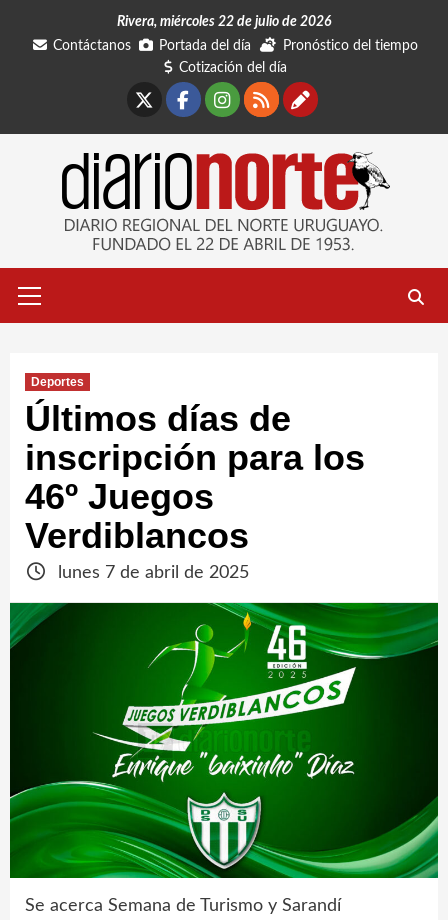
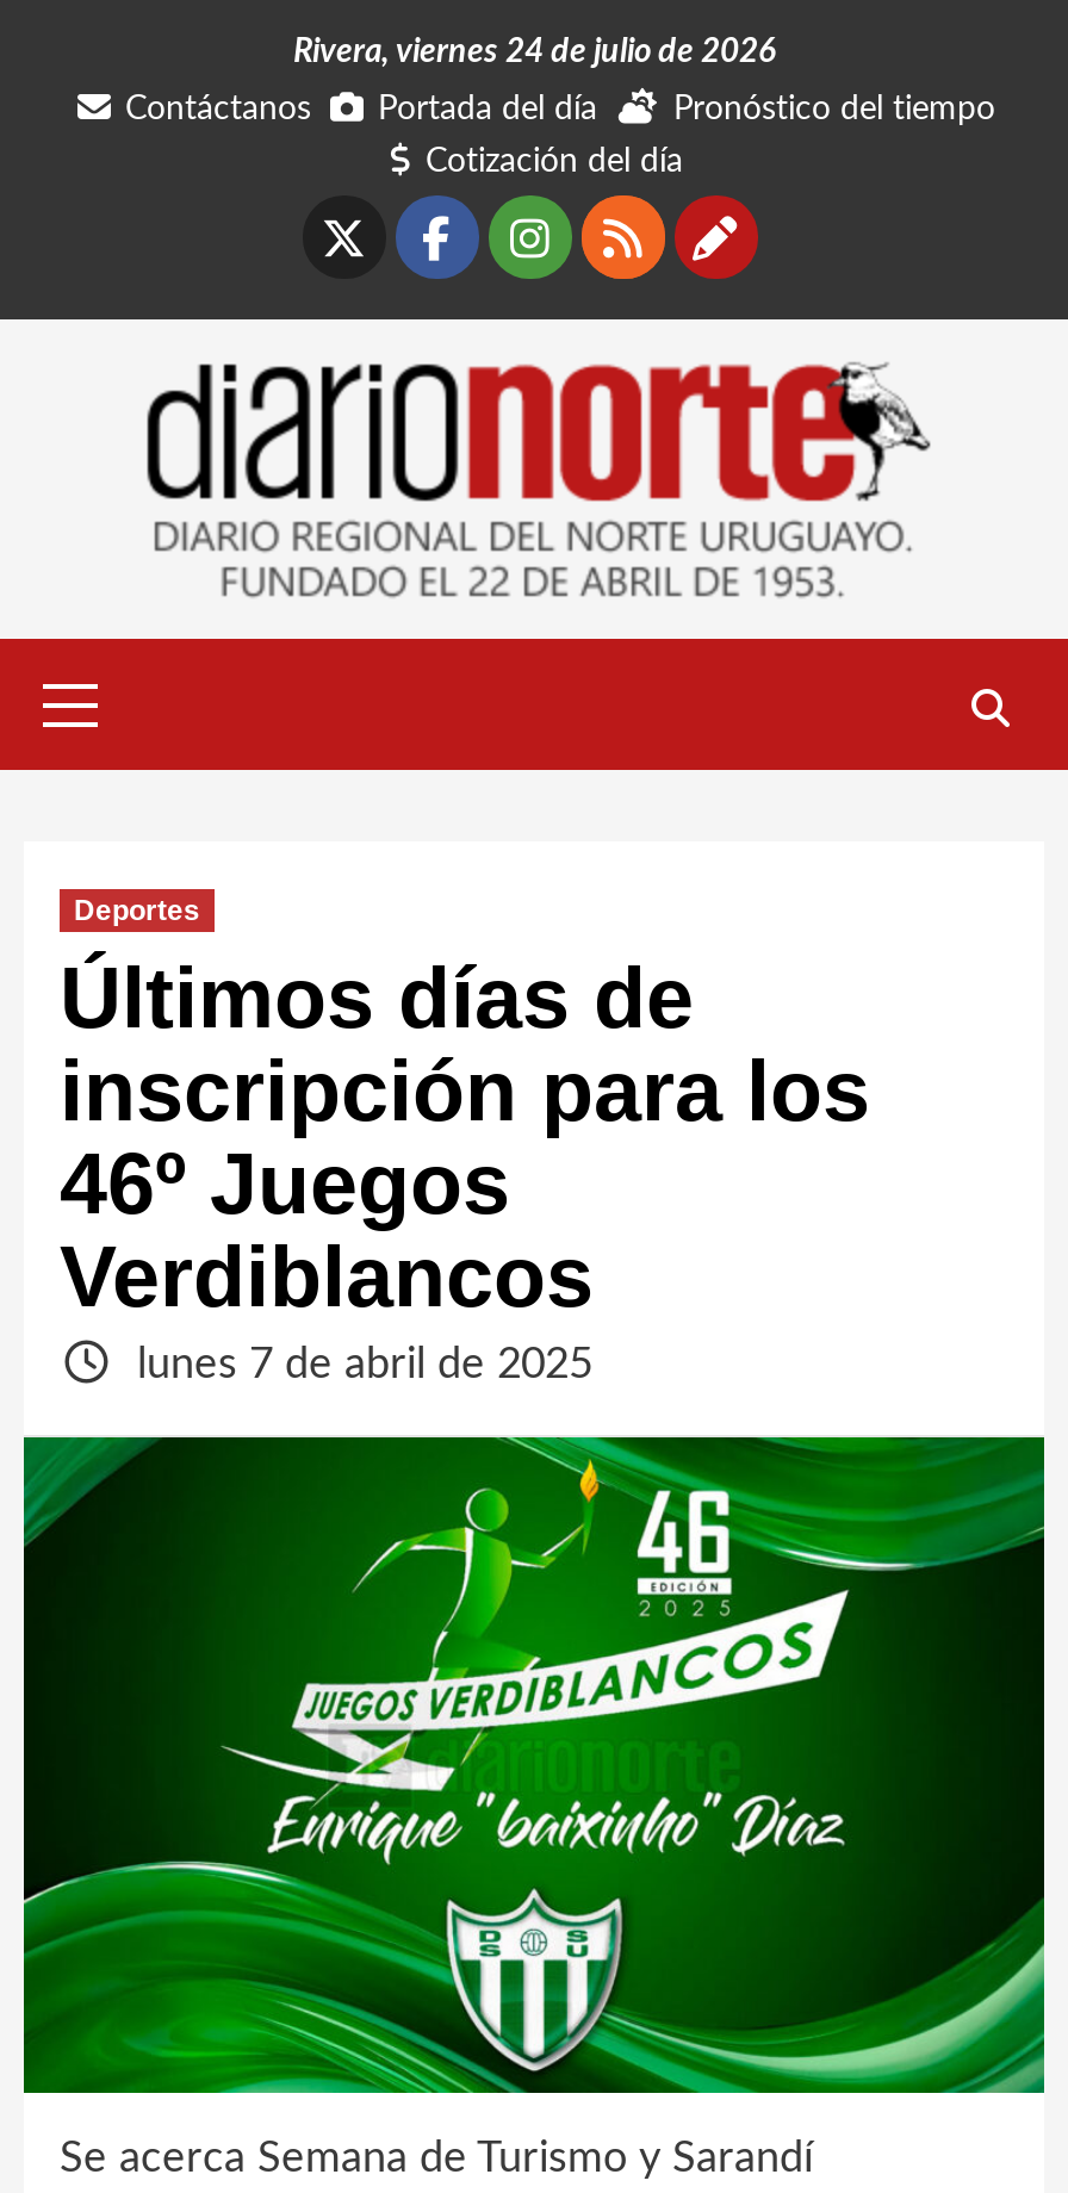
[117,15,331,29] Rivera, miércoles 22 de julio de 2026 -> [293,36,775,69] Rivera, viernes 24 de julio de 2026

